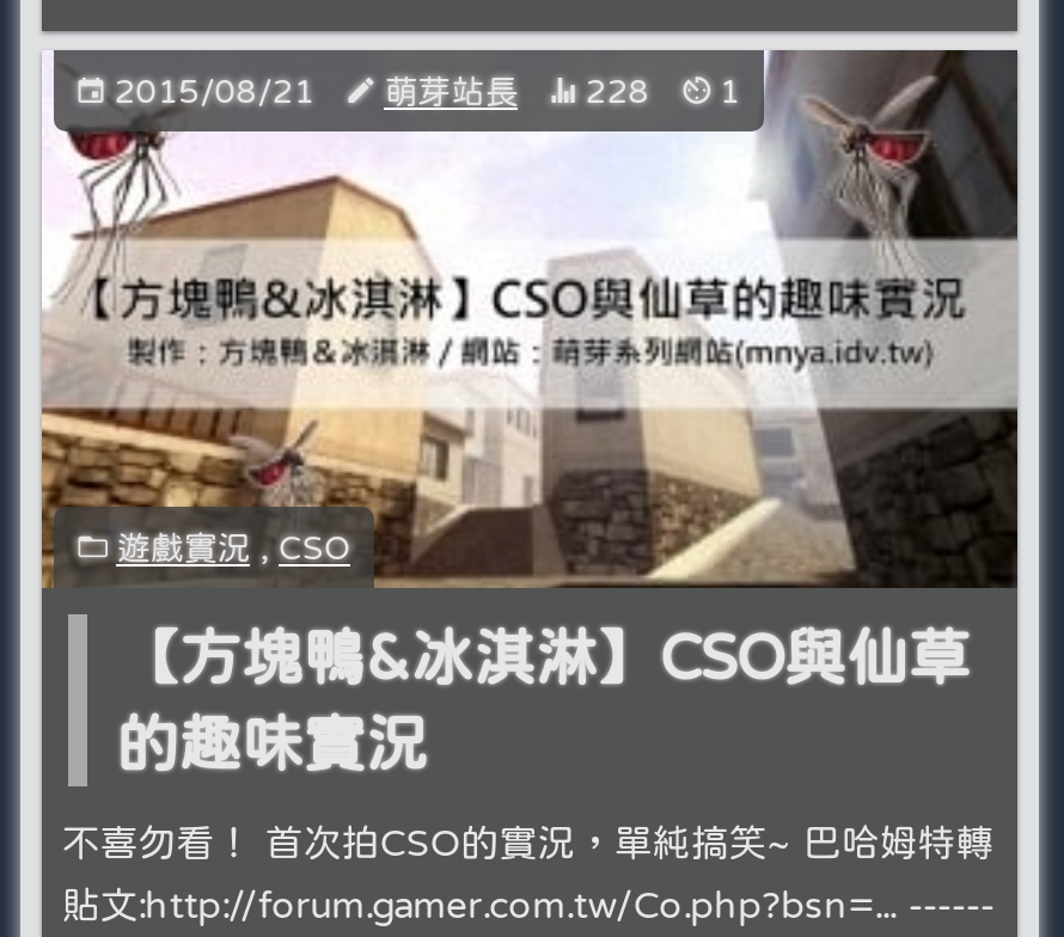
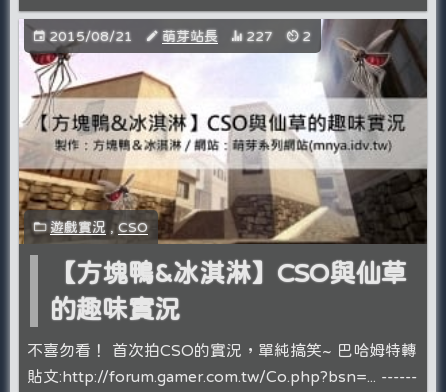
[576,74,650,107] 228 -> [242,29,273,43] 227
[709,74,740,107] 1 -> [298,29,311,43] 2

